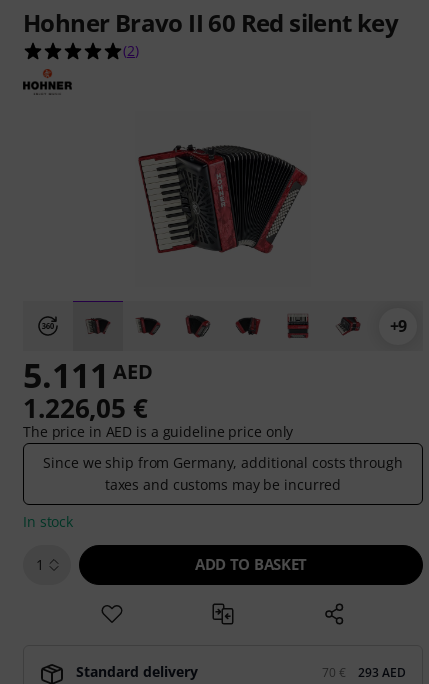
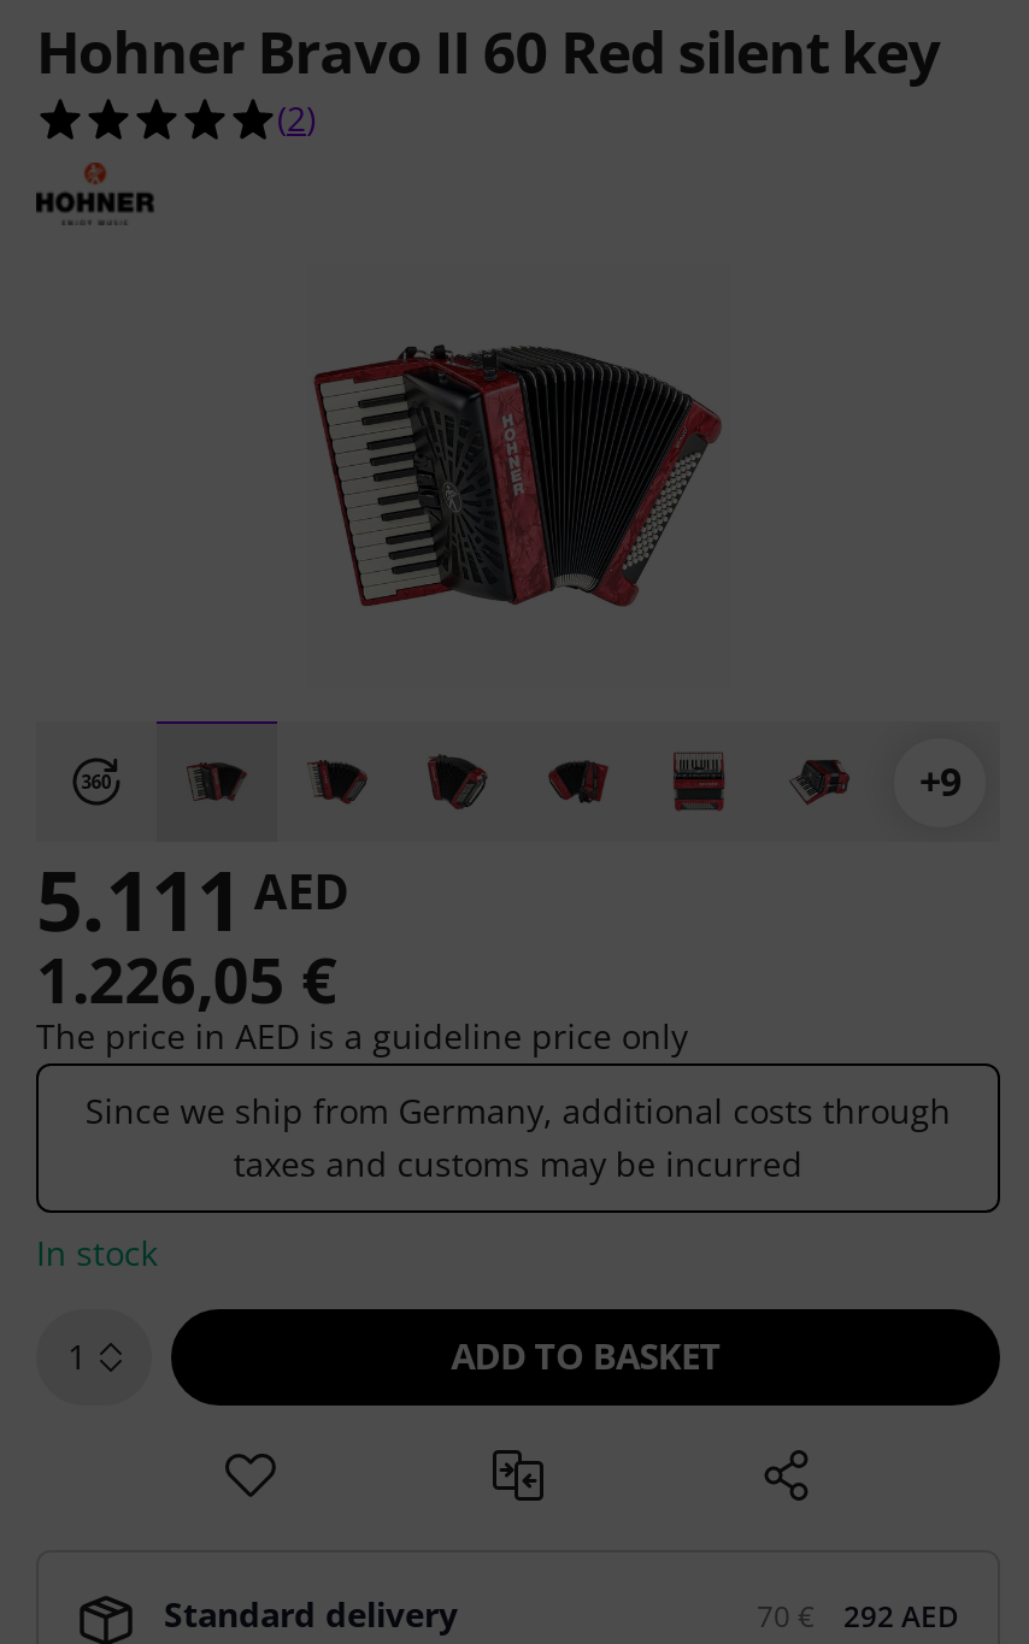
[358,664,406,681] 293 AED -> [843,1596,959,1637] 292 AED

